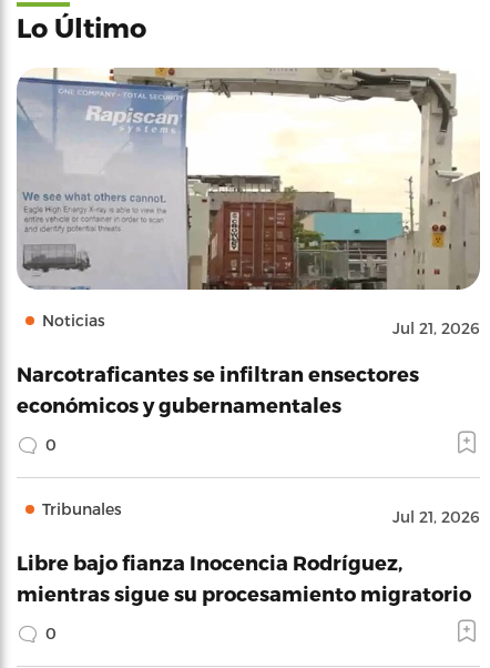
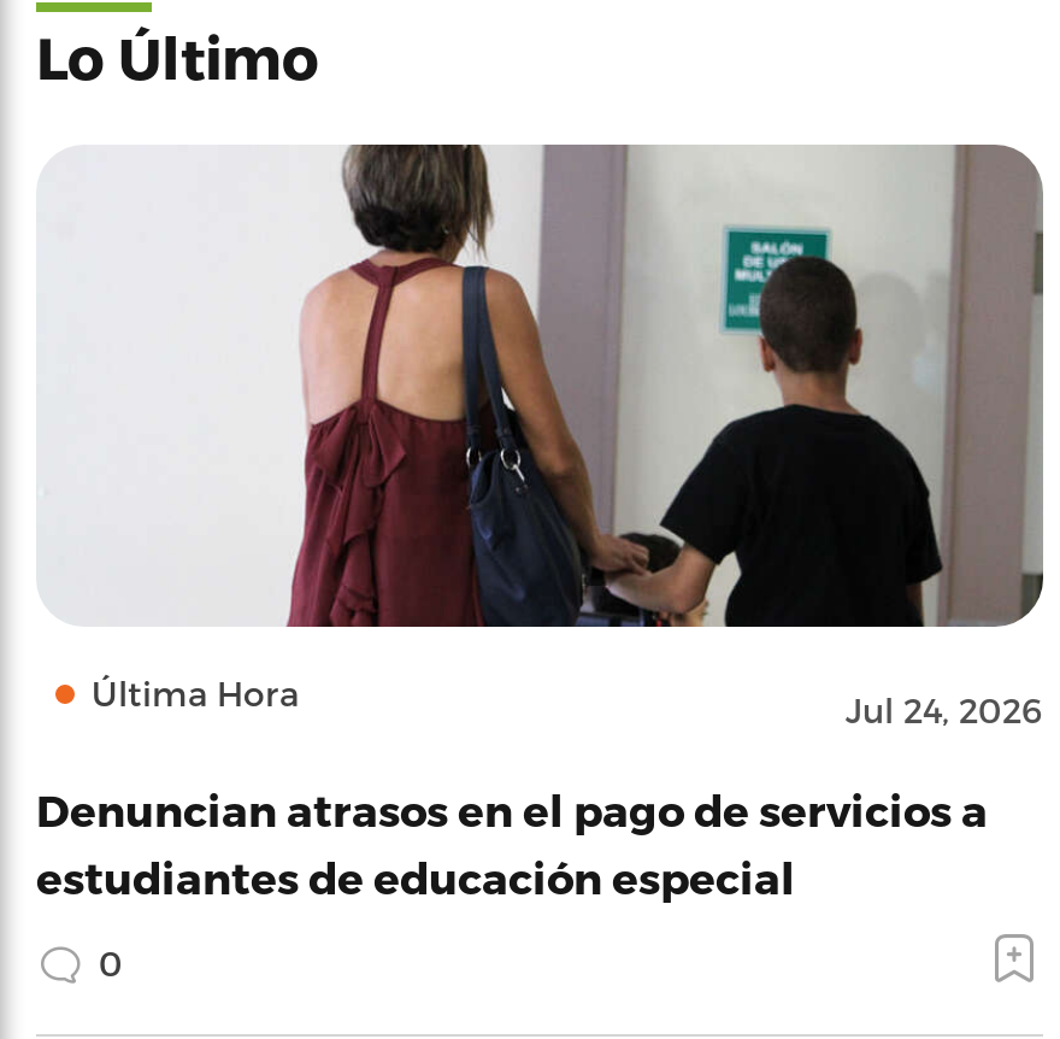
[17,67,480,605] [image] | Noticias | Jul 21, 2026 | Narcotraficantes se infiltran ensectores | económicos y gubernamentales | 0 | Tribunales | Jul 21, 2026 | Libre bajo fianza Inocencia Rodríguez, | mientras sigue su procesamiento migratorio -> [36,142,1046,902] [image] | Última Hora | Jul 24, 2026 | Denuncian atrasos en el pago de servicios a | estudiantes de educación especial

